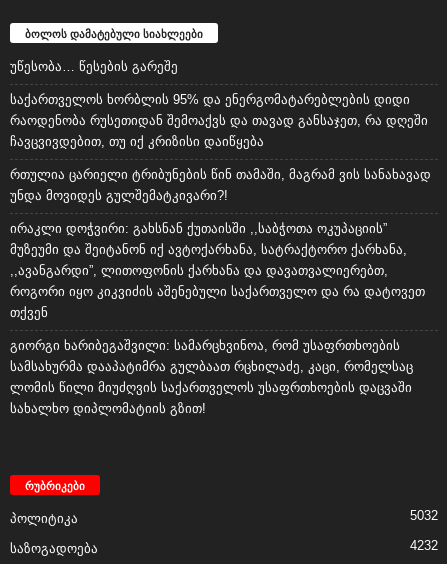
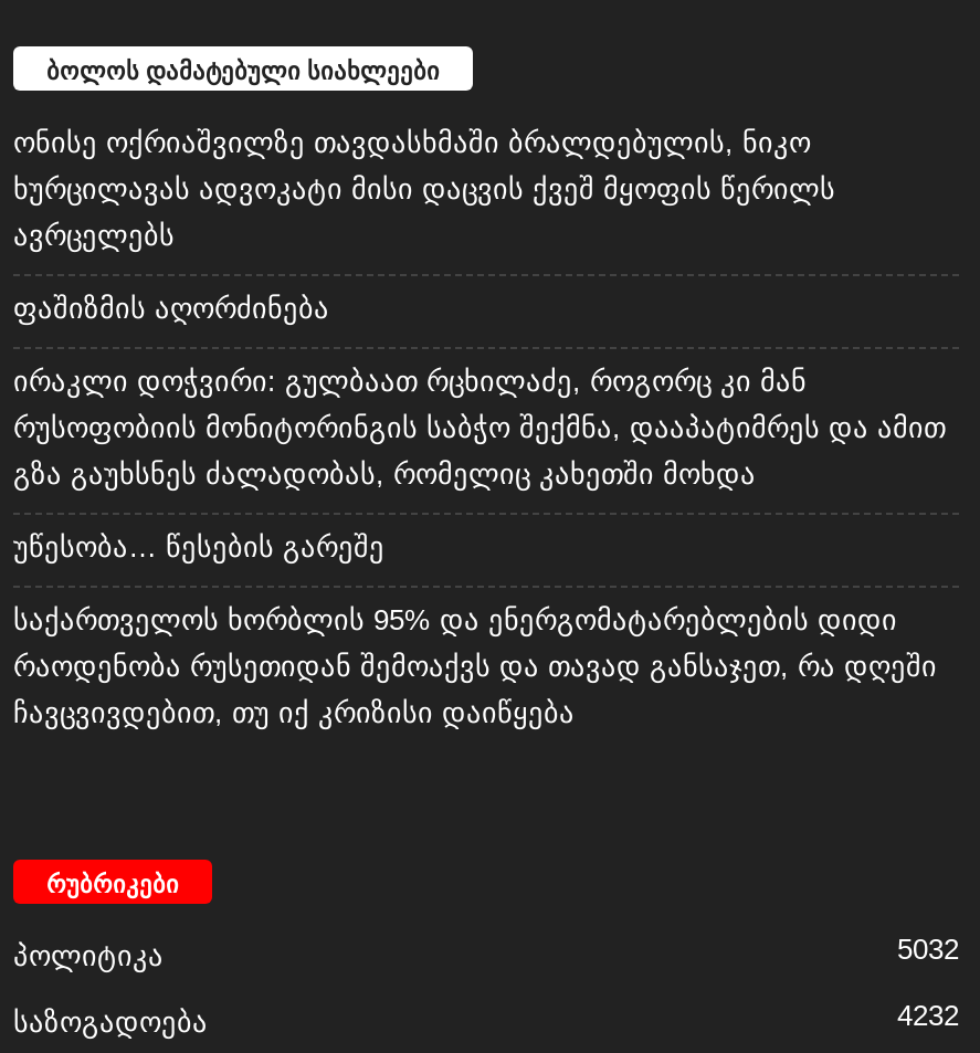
none -> [13,127,946,491] ონისე ოქრიაშვილზე თავდასხმაში ბრალდებულის, ნიკო | ხურცილავას ადვოკატი მისი დაცვის ქვეშ მყოფის წერილს | ავრცელებს | ფაშიზმის აღორძინება | ირაკლი დოჭვირი: გულბაათ რცხილაძე, როგორც კი მან | რუსოფობიის მონიტორინგის საბჭო შექმნა, დააპატიმრეს და ამით | გზა გაუხსნეს ძალადობას, რომელიც კახეთში მოხდა
moved [10,59,428,149] -> [13,531,937,730]: უწესობა… წესების გარეშე | საქართველოს ხორბლის 95% და ენერგომატარებლების დიდი | რაოდენობა რუსეთიდან შემოაქვს და თავად განსაჯეთ, რა დღეში | ჩავცვივდებით, თუ იქ კრიზისი დაიწყება
[10,167,431,416] რთულია ცარიელი ტრიბუნების წინ თამაში, მაგრამ ვის სანახავად | უნდა მოვიდეს გულშემატკივარი?! | ირაკლი დოჭვირი: გახსნან ქუთაისში ,,საბჭოთა ოკუპაციის” | მუზეუმი და შეიტანონ იქ ავტოქარხანა, სატრაქტორო ქარხანა, | ,,ავანგარდი”, ლითოფონის ქარხანა და დავათვალიერებთ, | როგორი იყო კიკვიძის აშენებული საქართველო და რა დატოვეთ | თქვენ | გიორგი ხარიბეგაშვილი: სამარცხვინოა, რომ უსაფრთხოების | სამსახურმა დააპატიმრა გულბაათ რცხილაძე, კაცი, რომელსაც | ლომის წილი მიუძღვის საქართველოს უსაფრთხოების დაცვაში | სახალხო დიპლომატიის გზით! -> none

